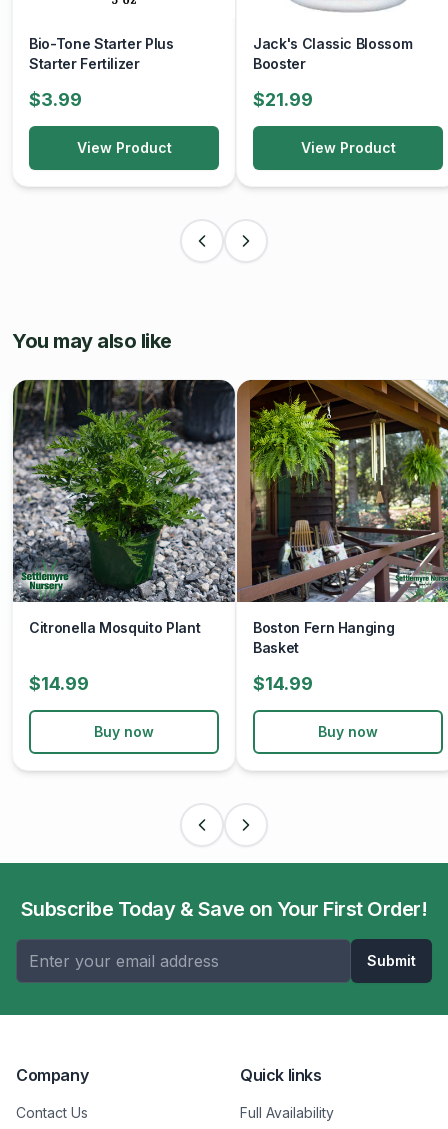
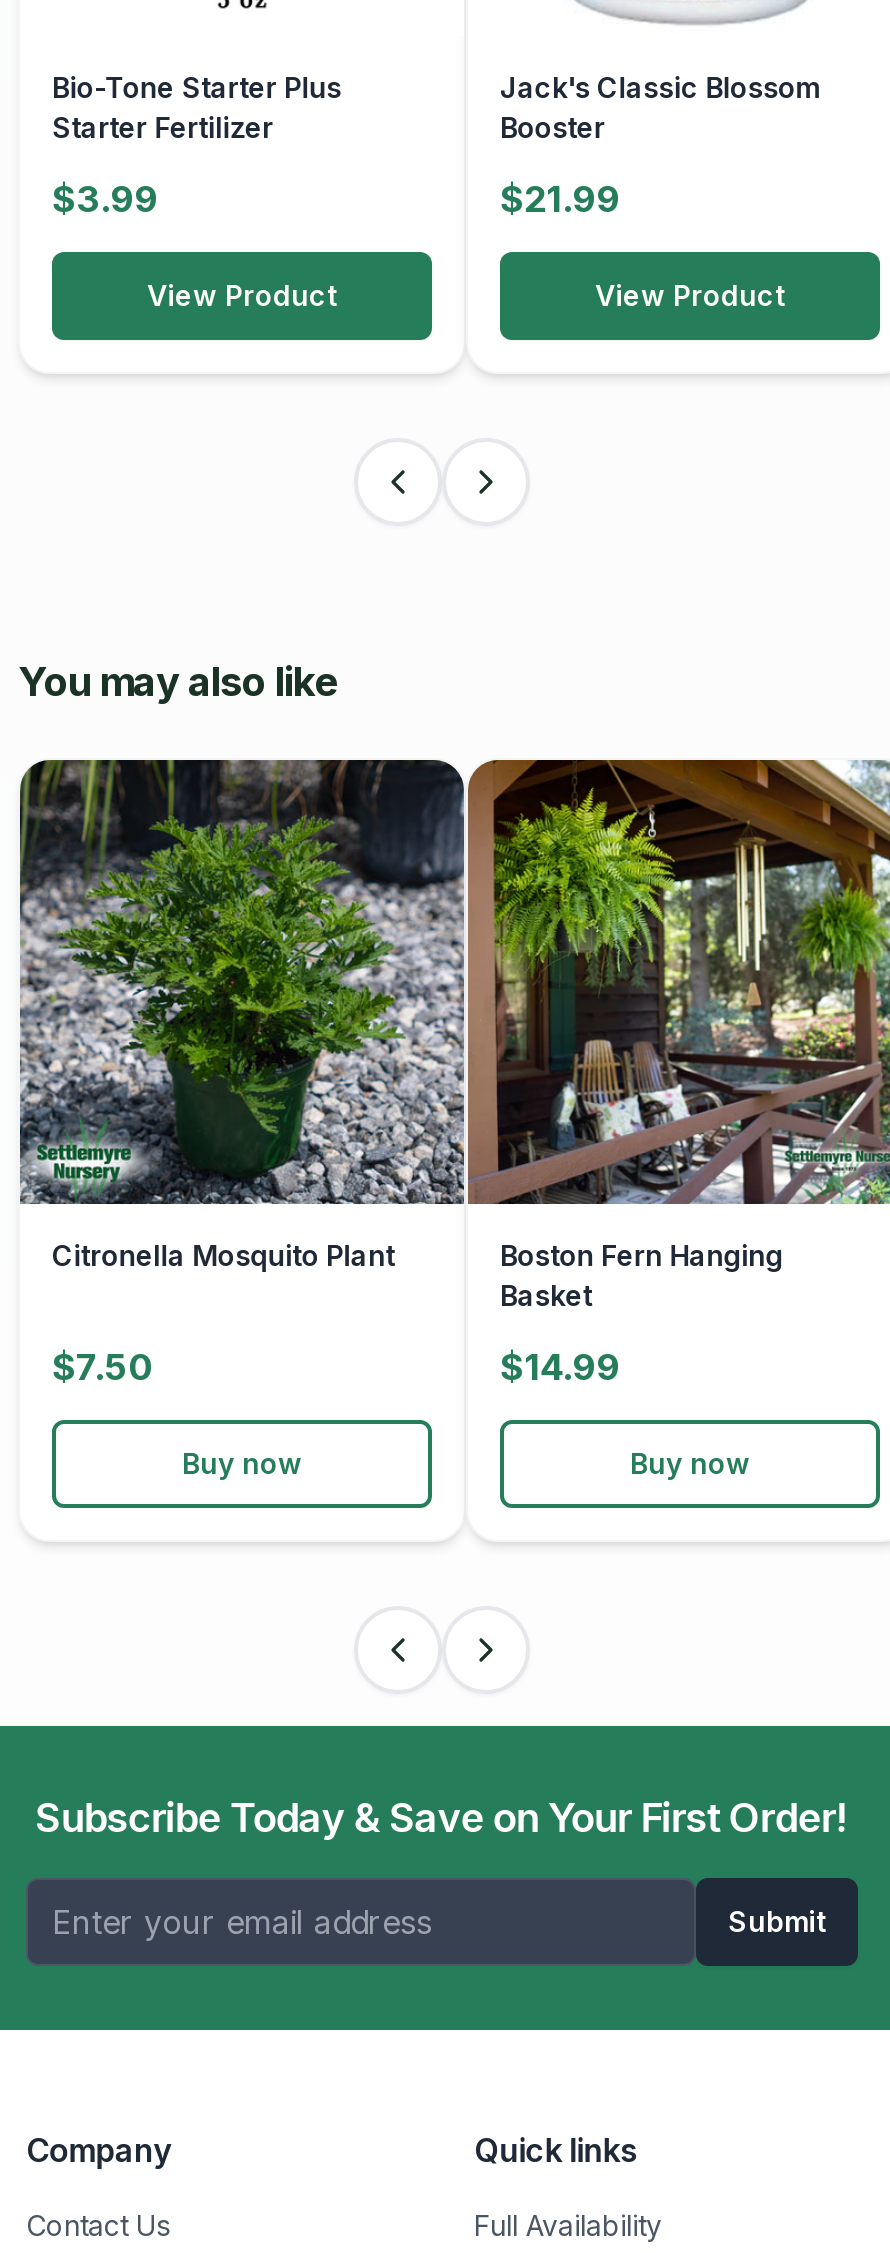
[29,673,89,694] $14.99 -> [52,1346,154,1388] $7.50

